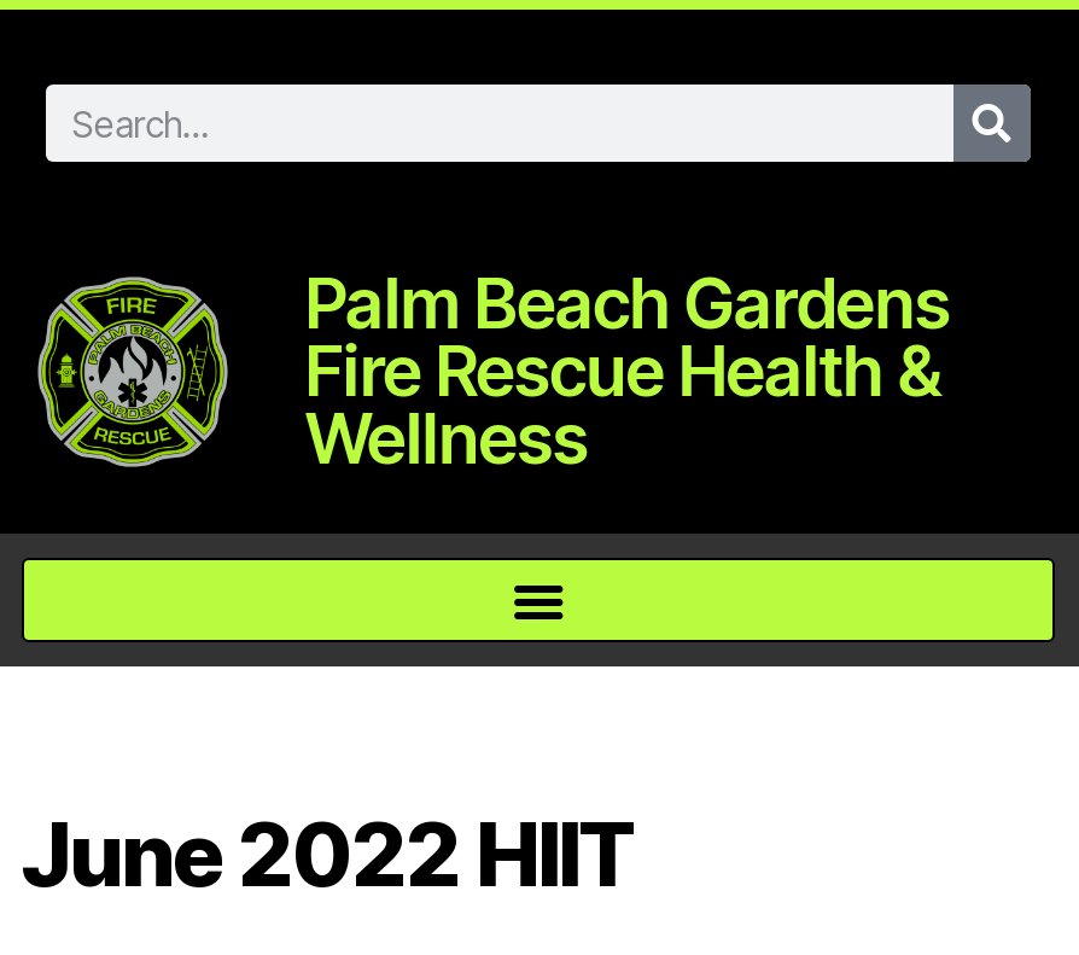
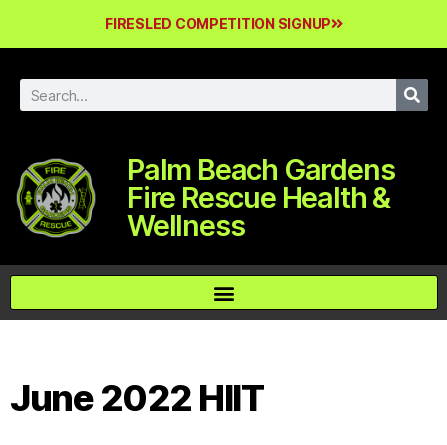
none -> [105,15,331,32] FIRESLED COMPETITION SIGNUP

